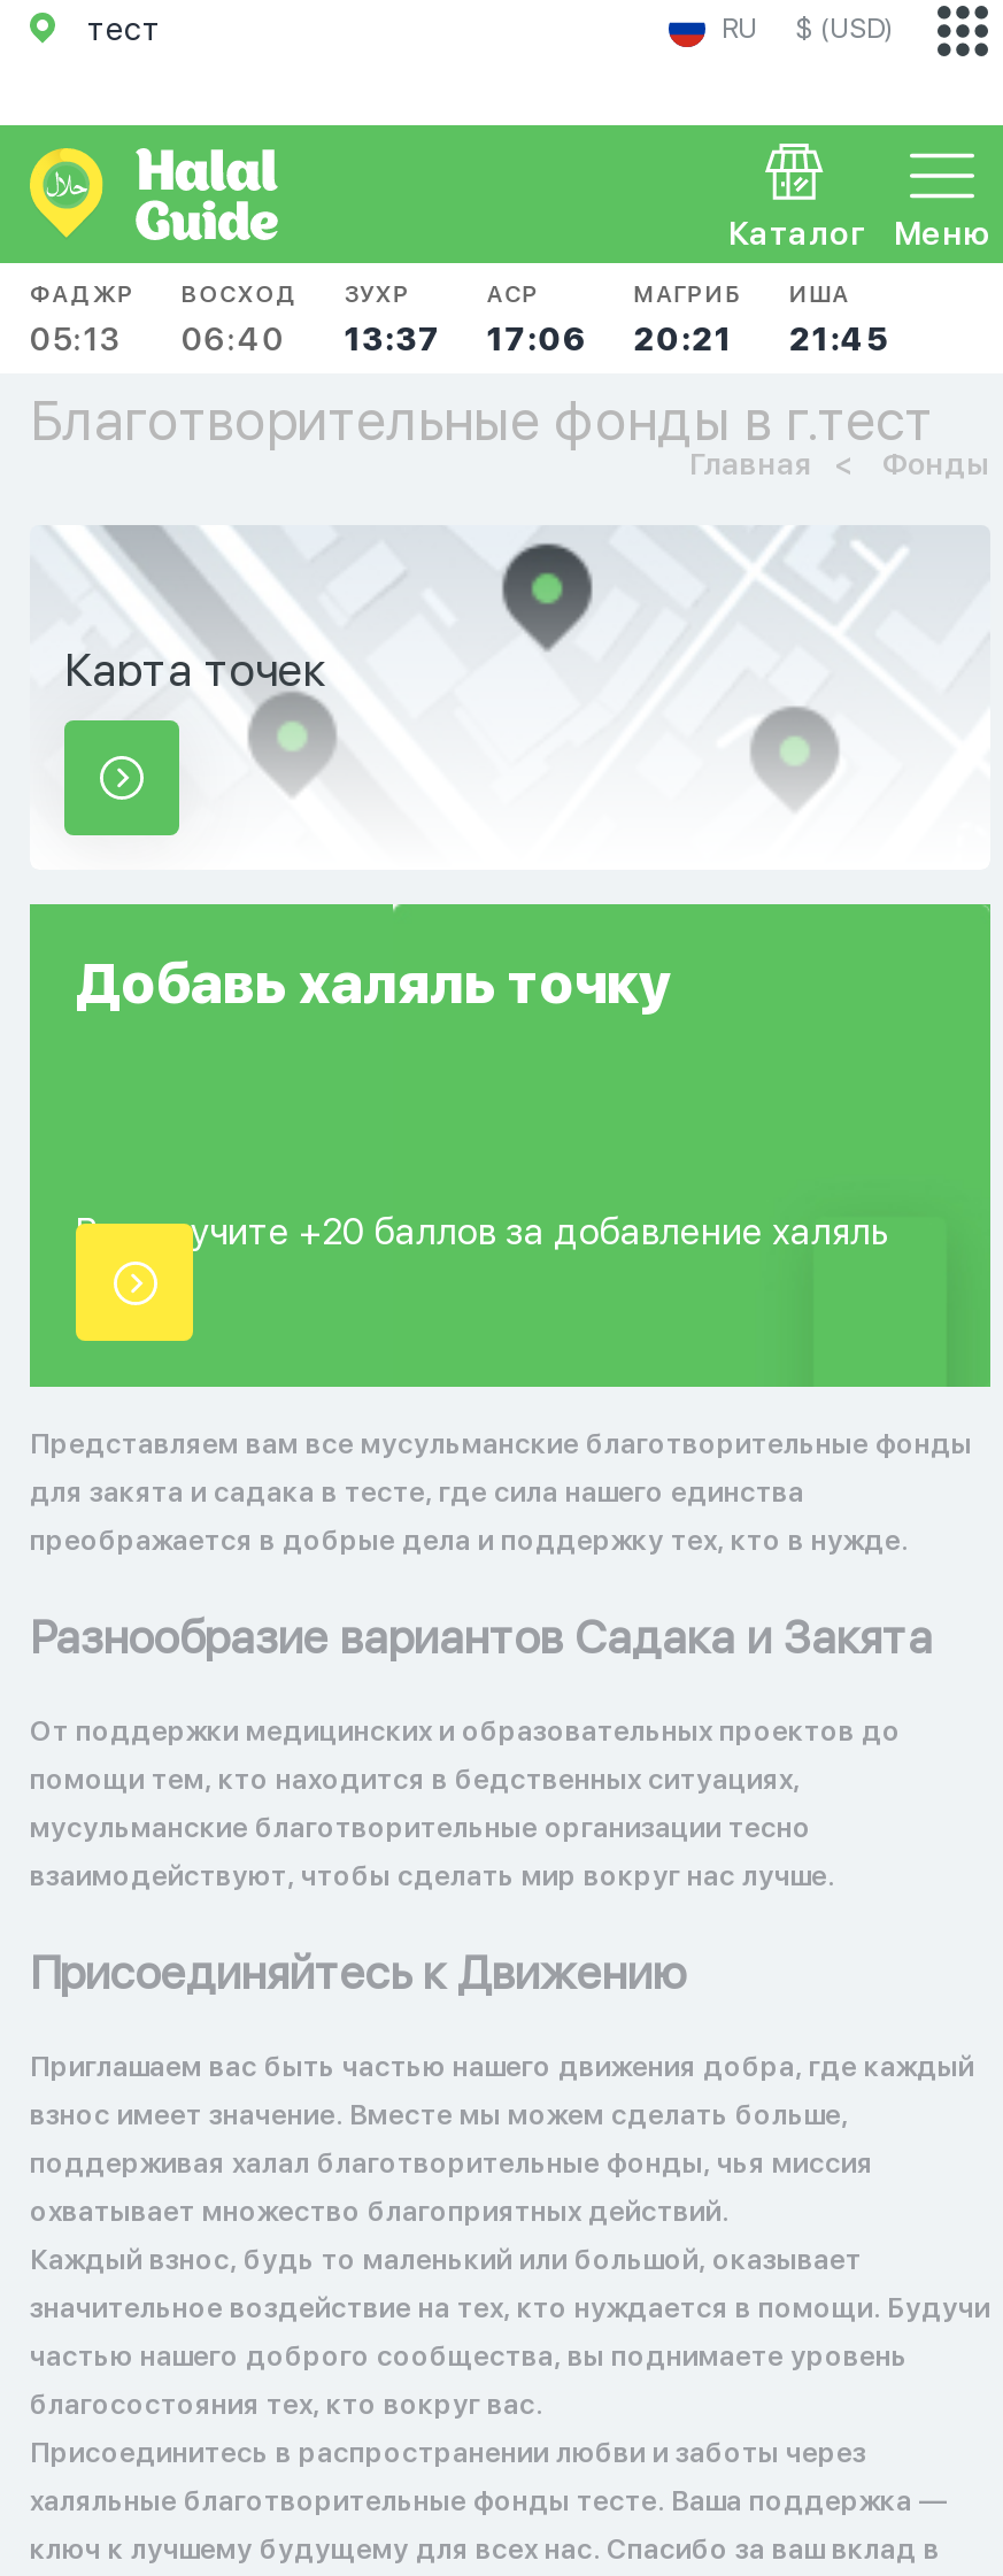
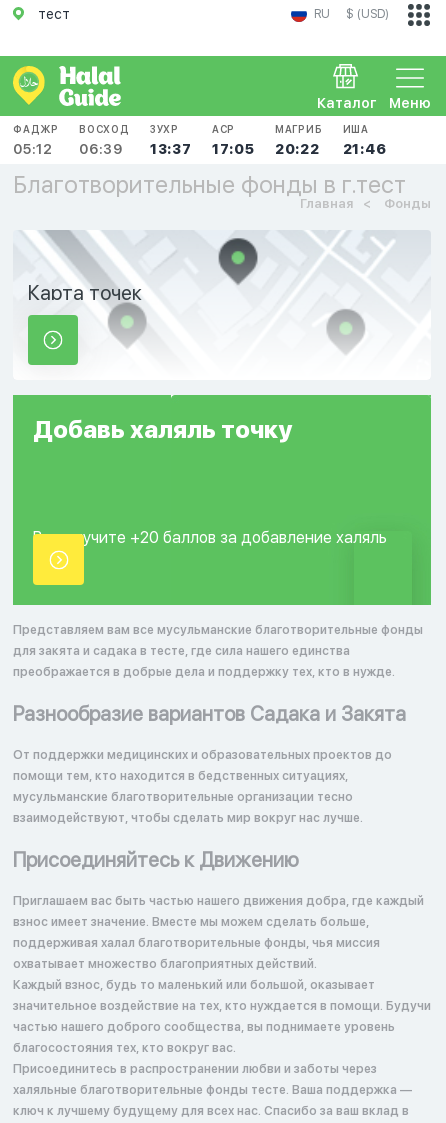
[30,321,122,357] 05:13 -> [13,141,53,157] 05:12
[182,321,285,357] 06:40 -> [79,141,123,157] 06:39
[487,321,588,357] 17:06 -> [212,141,255,157] 17:05
[634,321,733,357] 20:21 -> [275,141,320,157] 20:22
[790,321,888,357] 21:45 -> [343,141,387,157] 21:46

